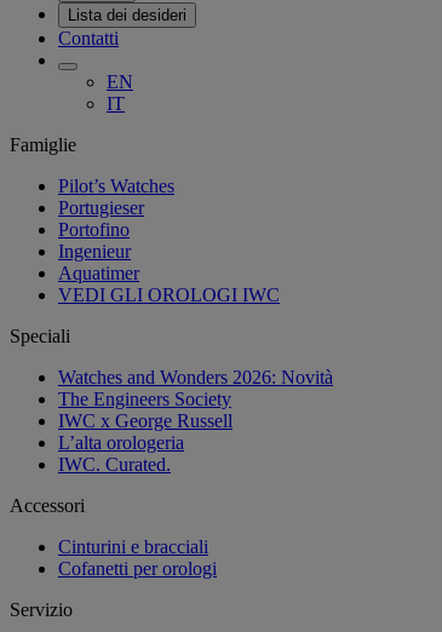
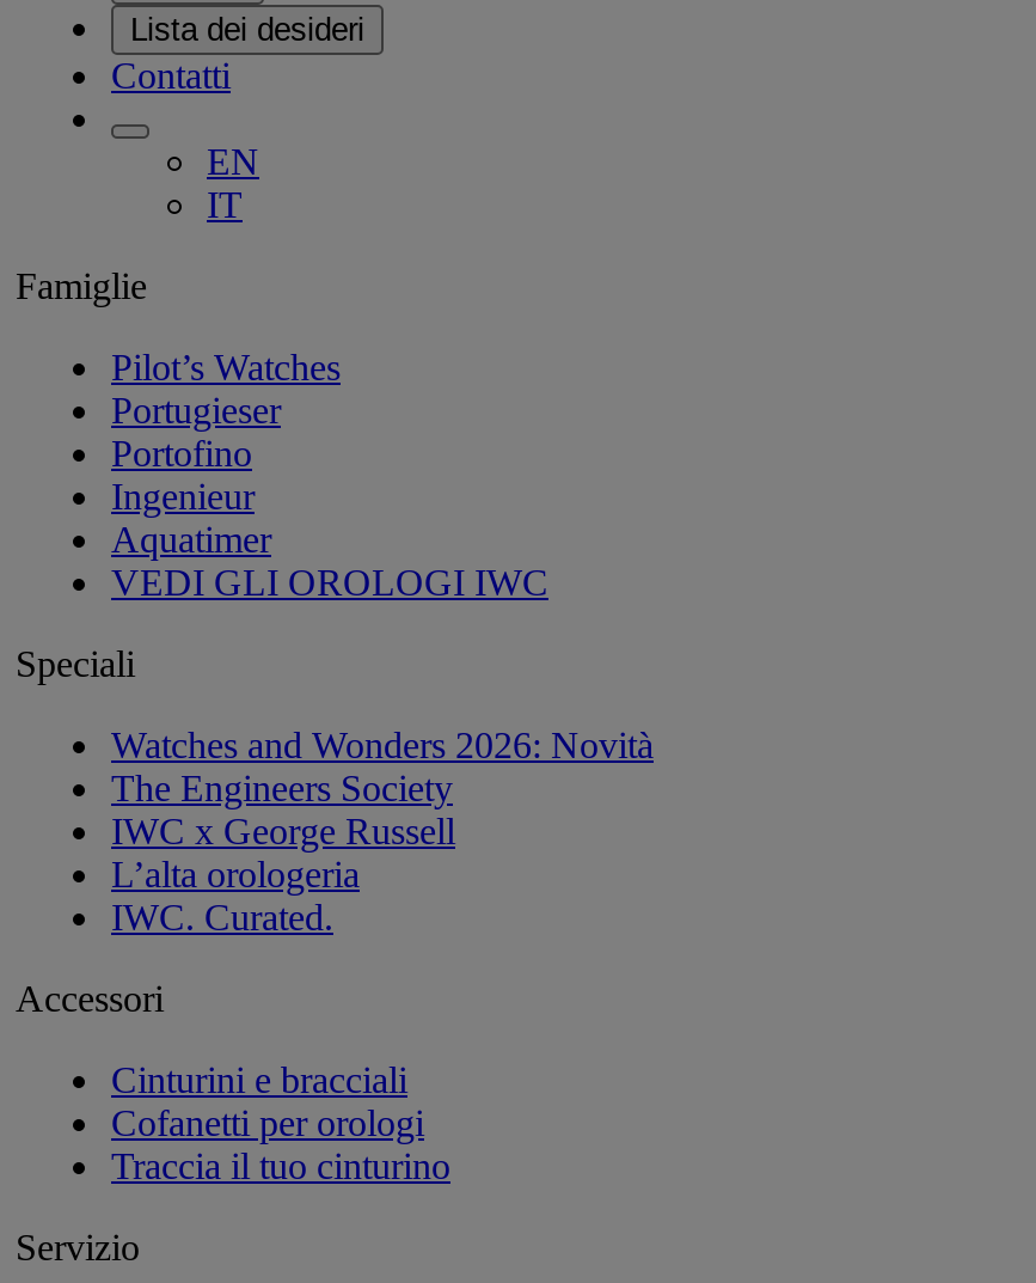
none -> [111,1145,450,1186] Traccia il tuo cinturino

